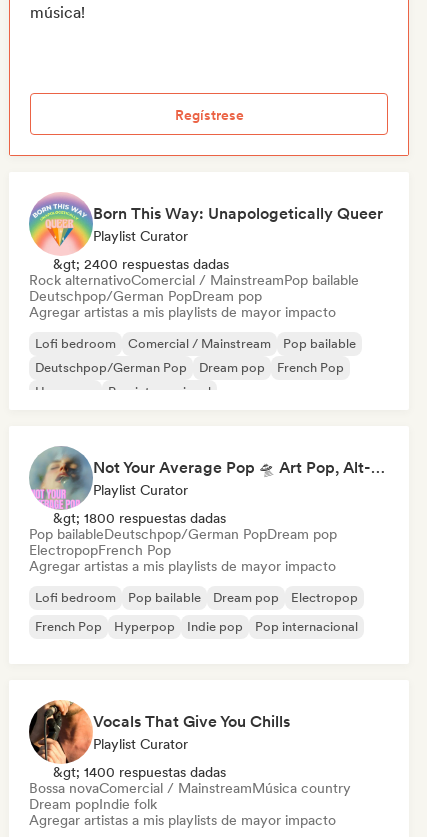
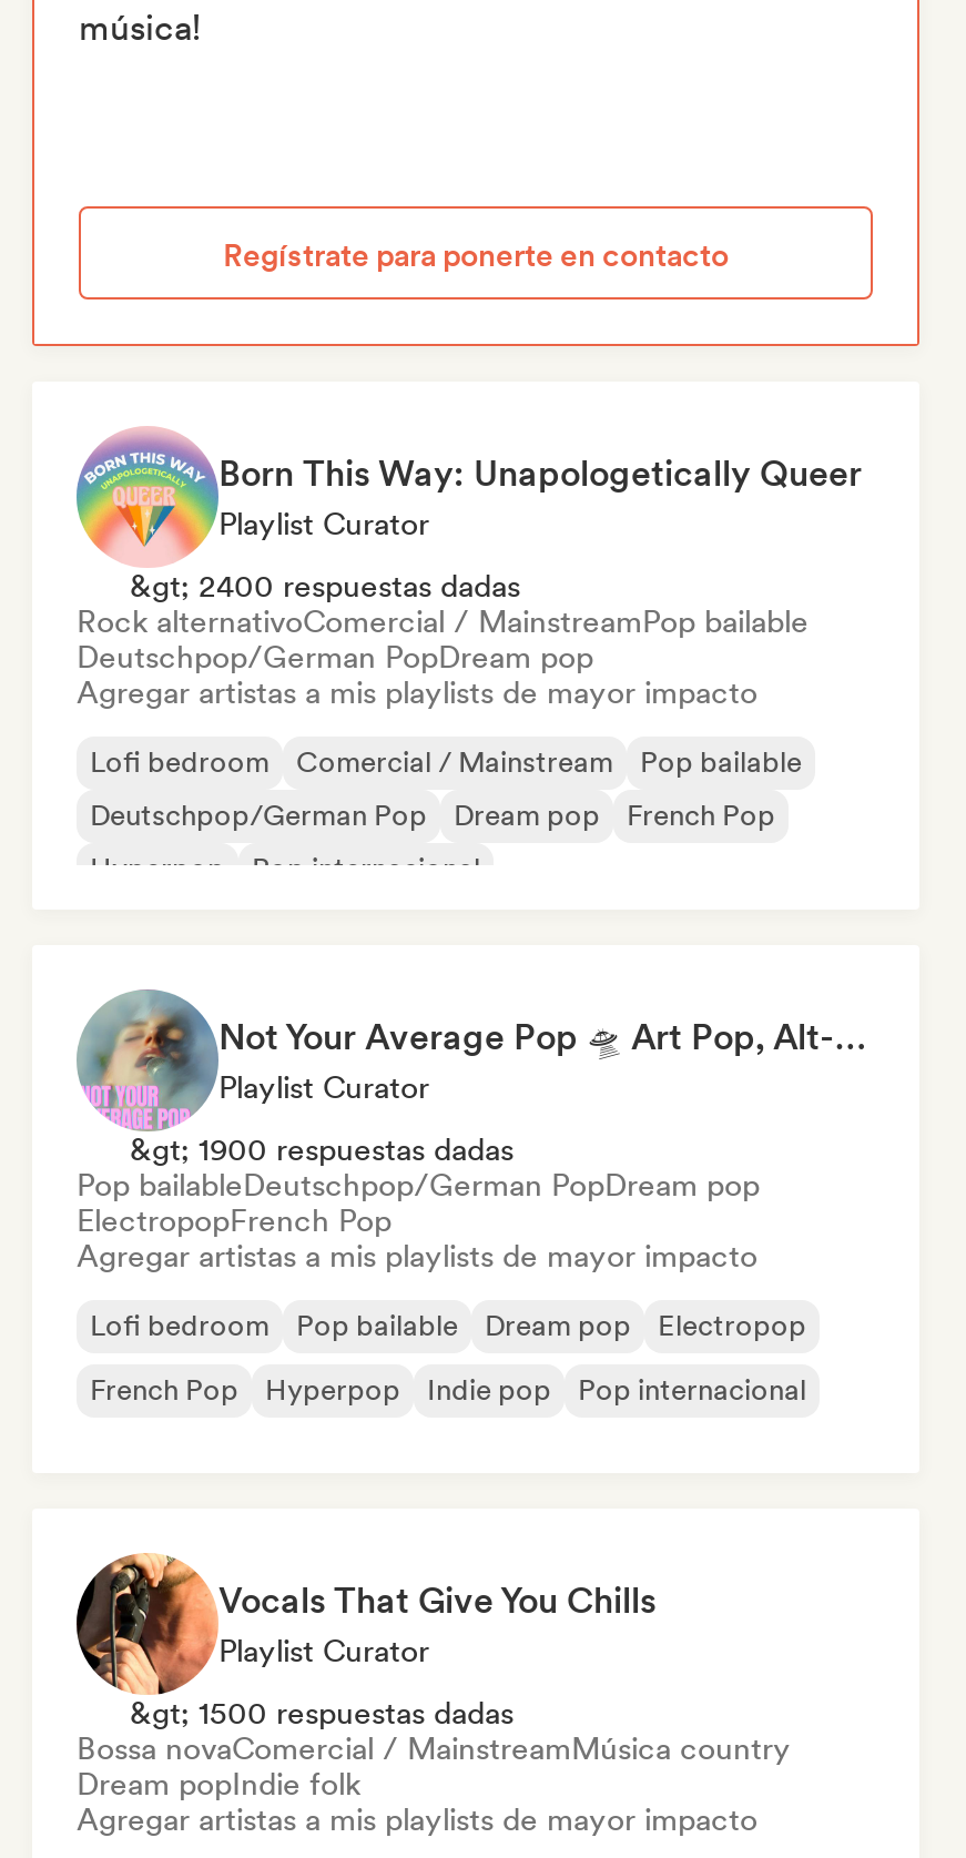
[174,106,243,122] Regístrese -> [223,236,729,272] Regístrate para ponerte en contacto
[53,510,226,526] &gt; 1800 respuestas dadas -> [130,1131,513,1167] &gt; 1900 respuestas dadas
[53,764,226,780] &gt; 1400 respuestas dadas -> [130,1695,513,1730] &gt; 1500 respuestas dadas

